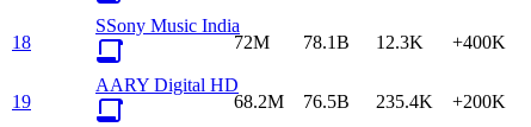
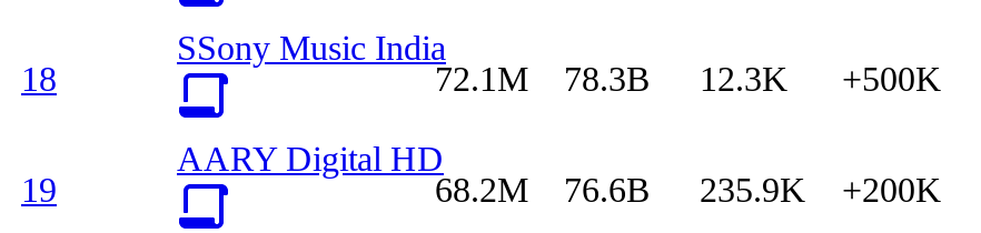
[234,32,350,52] 72M | 78.1B -> [435,60,651,98] 72.1M | 78.3B
[452,32,506,52] +400K -> [842,60,942,98] +500K
[303,92,433,112] 76.5B | 235.4K -> [564,171,806,209] 76.6B | 235.9K

